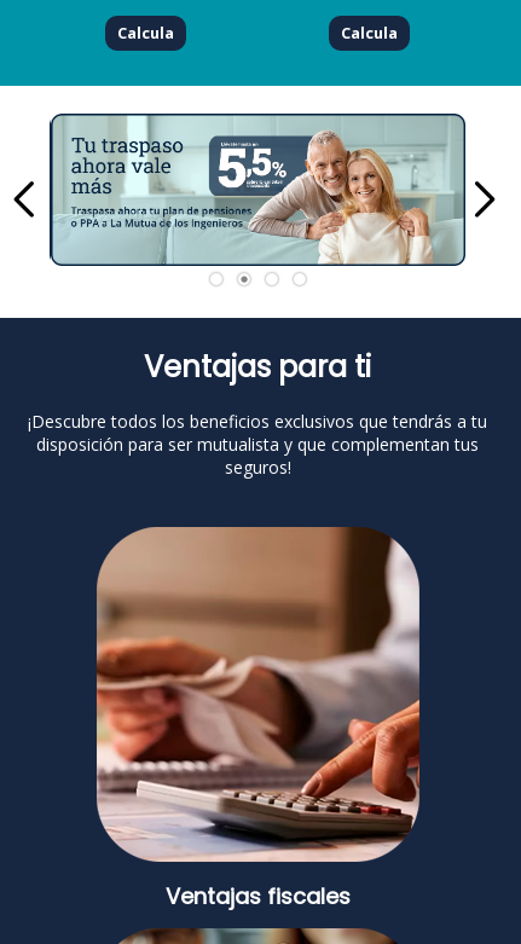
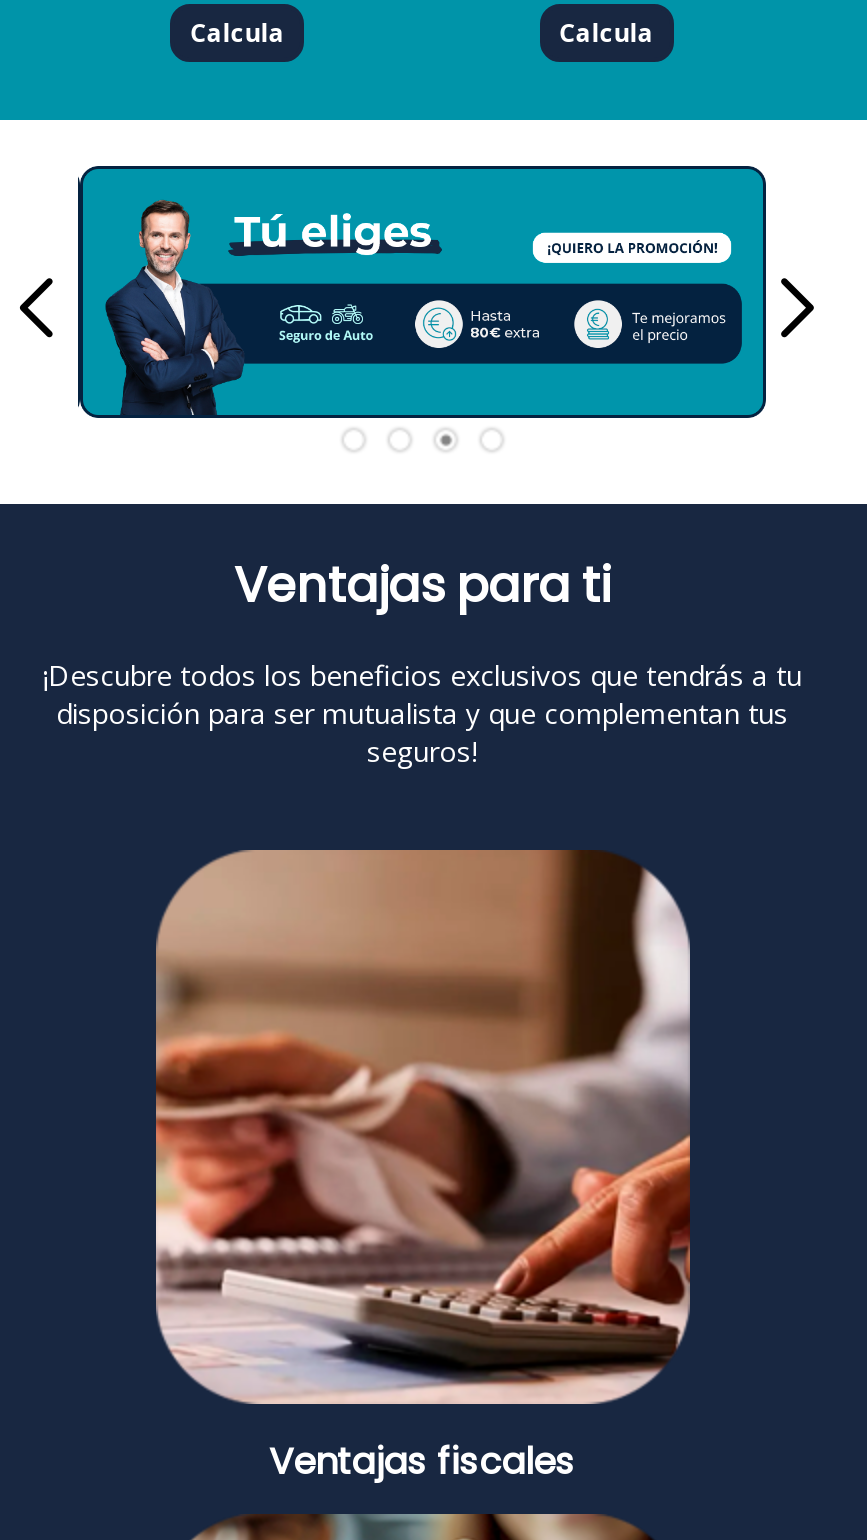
[52,114,465,266] [image] -> [80,166,766,418] [image]

